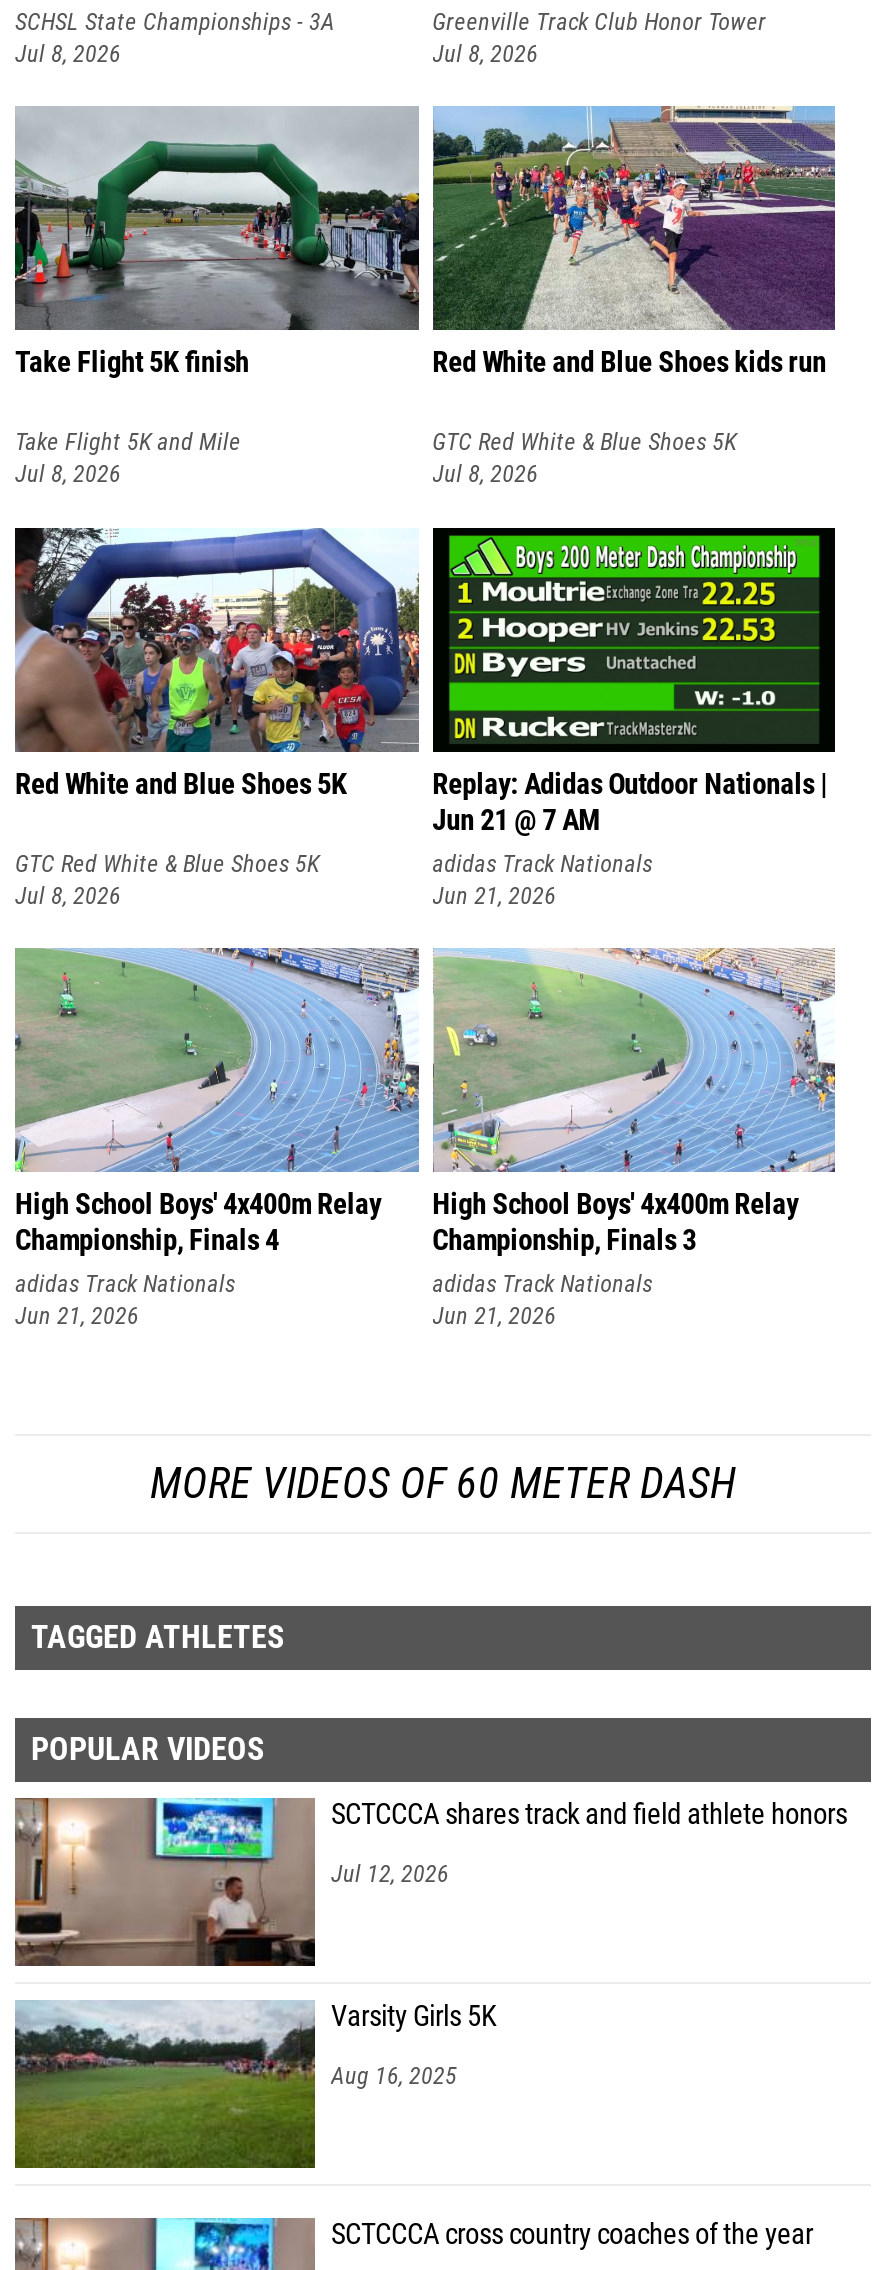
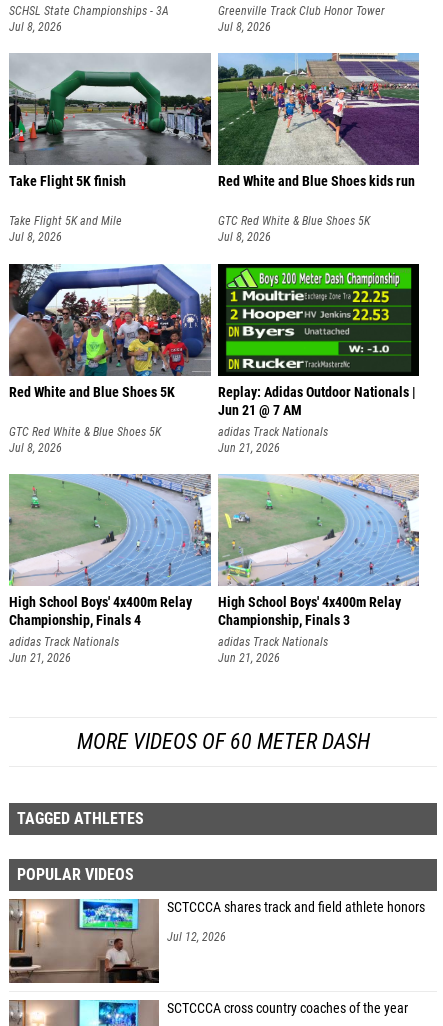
[15,2000,497,2184] [image] | Varsity Girls 5K | Aug 16, 2025 -> none

